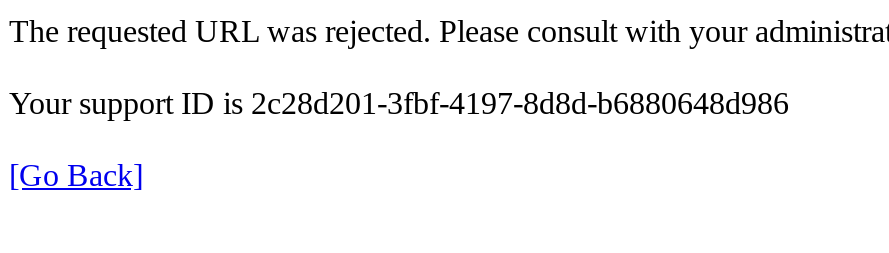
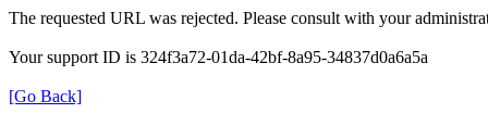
[9,86,789,120] Your support ID is 2c28d201-3fbf-4197-8d8d-b6880648d986 -> [9,48,428,66] Your support ID is 324f3a72-01da-42bf-8a95-34837d0a6a5a

